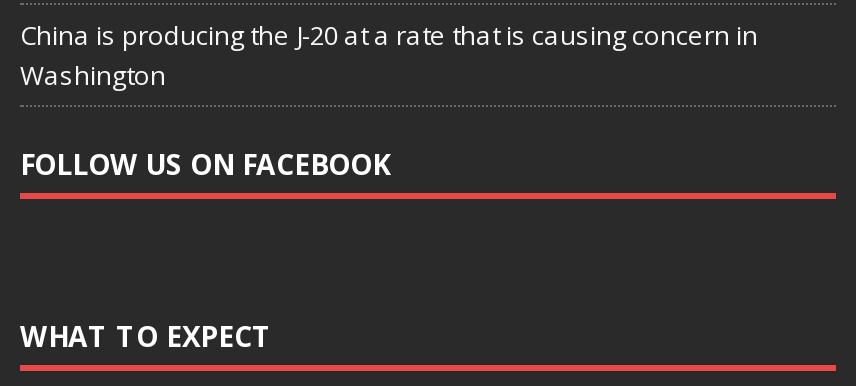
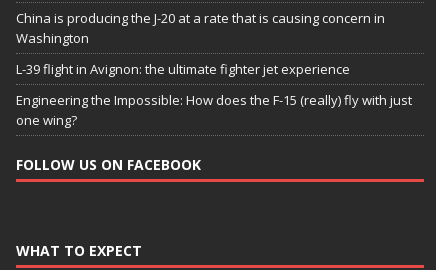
none -> [16,60,412,129] L-39 flight in Avignon: the ultimate fighter jet experience | Engineering the Impossible: How does the F-15 (really) fly with just | one wing?

